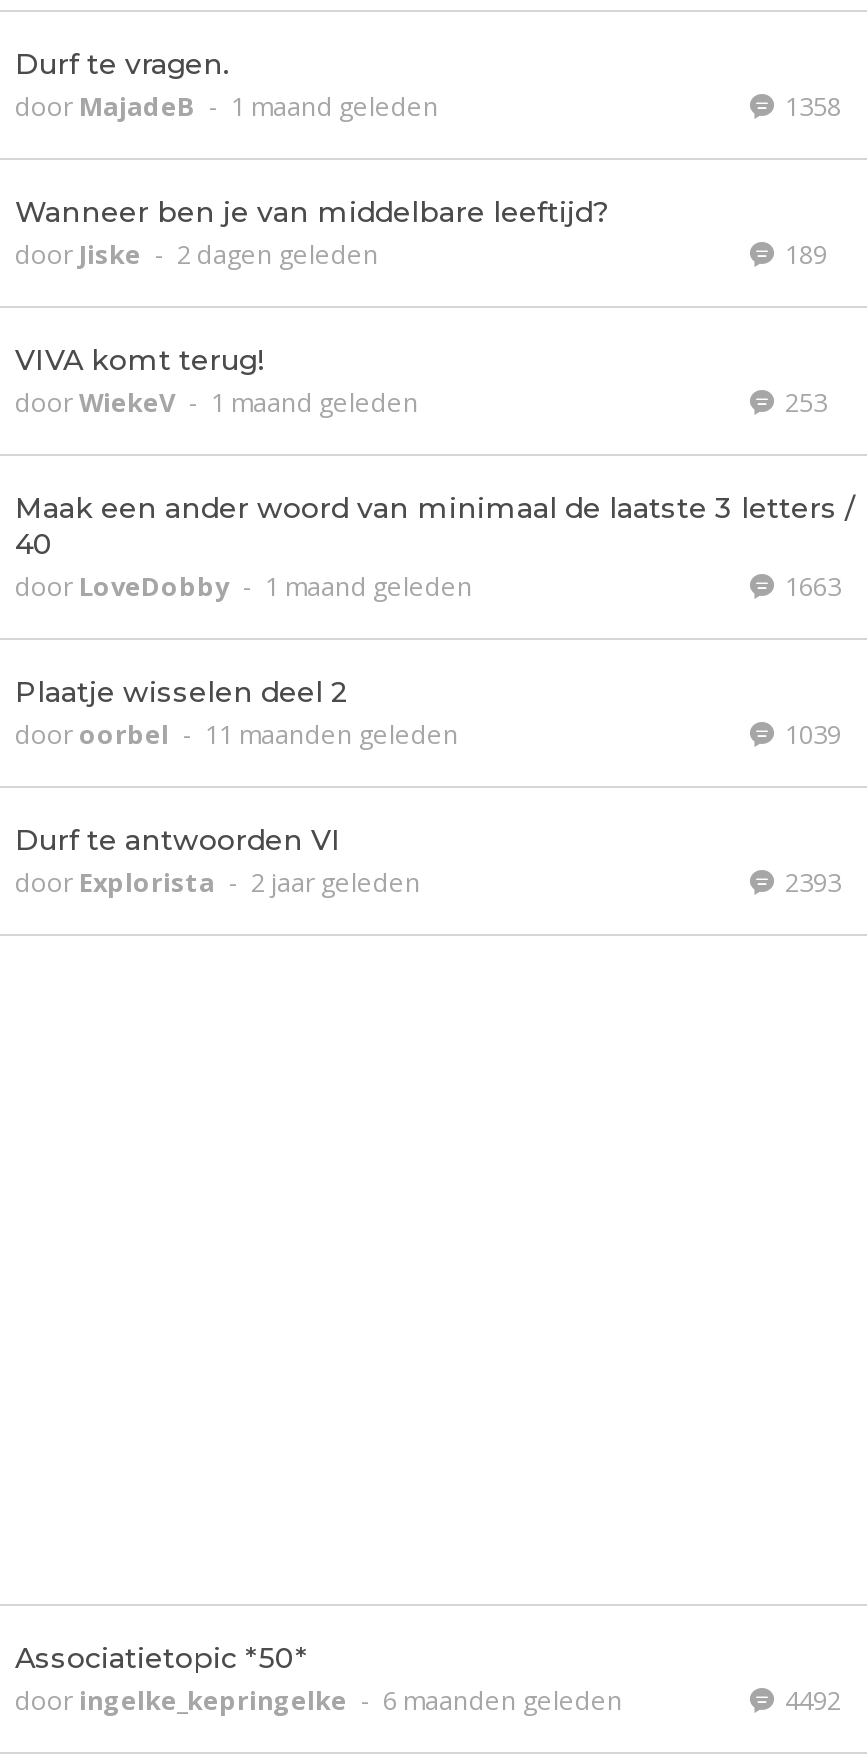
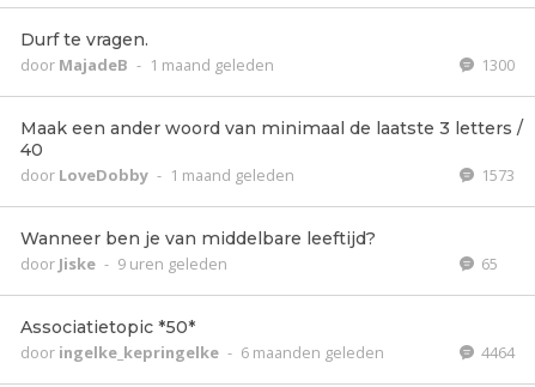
[15,88,841,420] 1358 | door Jiske - 2 dagen geleden | 189 | VIVA komt terug! | doorWiekeV - 1 maand geleden | 253 -> [477,54,515,75] 1300
moved [15,194,609,230] -> [20,228,376,249]: Wanneer ben je van middelbare leeftijd?
[15,568,841,900] 1663 | Plaatje wisselen deel 2 | door oorbel - 11 maanden geleden | 1039 | Durf te antwoorden VI | door Explorista - 2 jaar geleden | 2393 -> [20,164,515,274] 1573 | door Jiske - 9 uren geleden | 65
[779,1682,841,1718] 4492 -> [477,341,515,363] 4464

